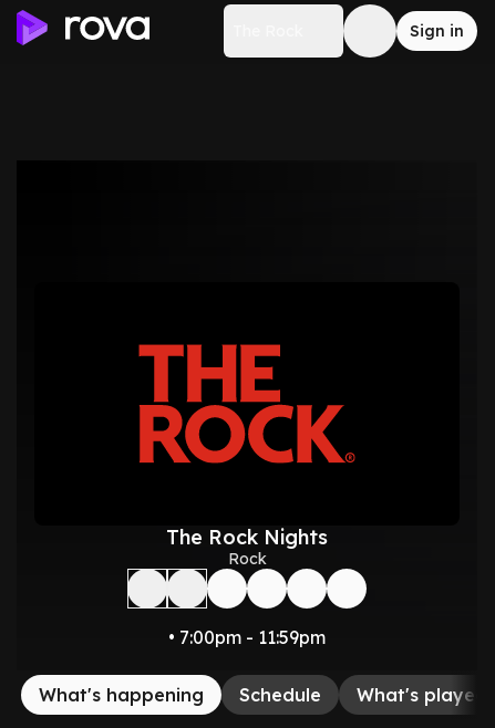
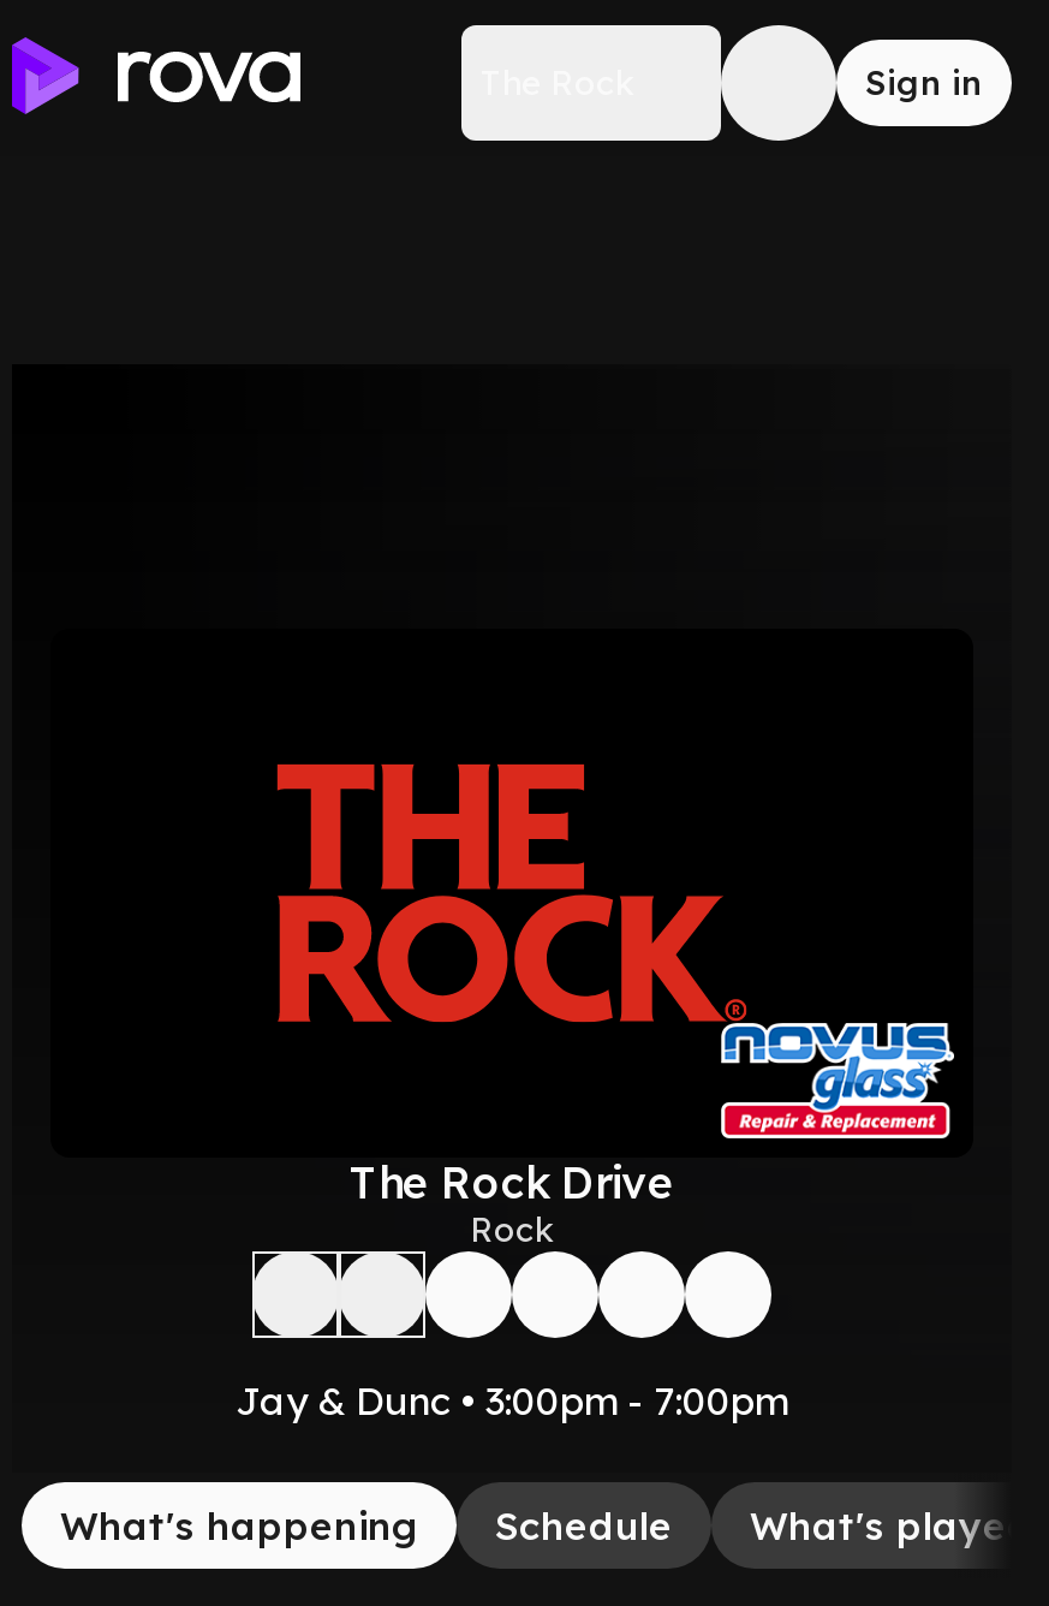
none -> [719,1021,956,1141] [image]
[166,524,328,550] The Rock Nights -> [350,1155,674,1211] The Rock Drive
[168,626,326,648] • 7:00pm - 11:59pm -> [236,1376,788,1424] Jay & Dunc • 3:00pm - 7:00pm

